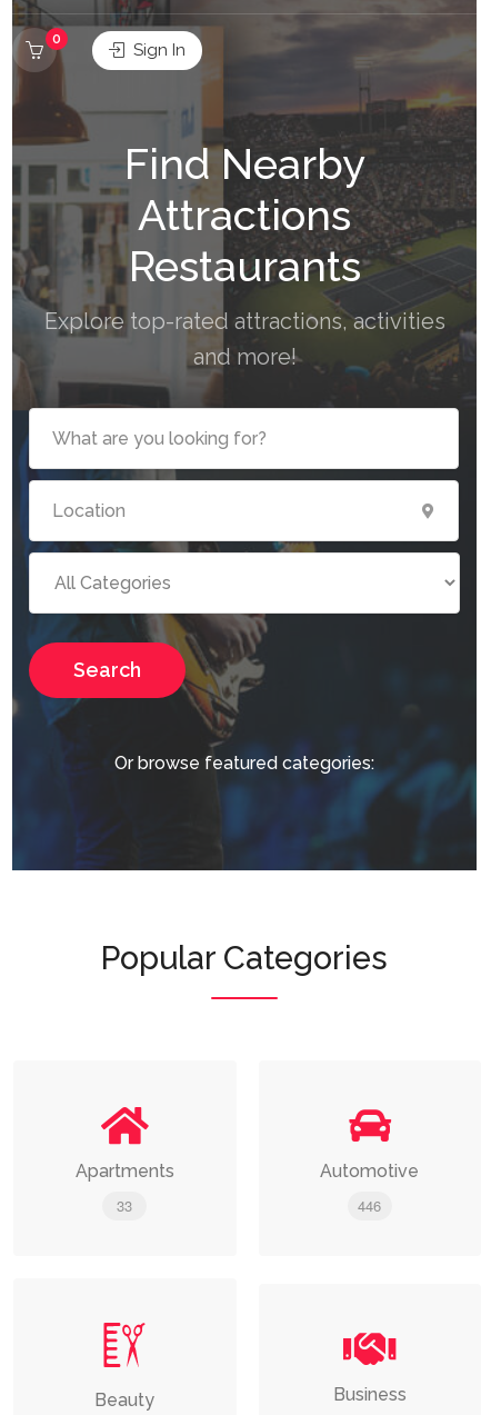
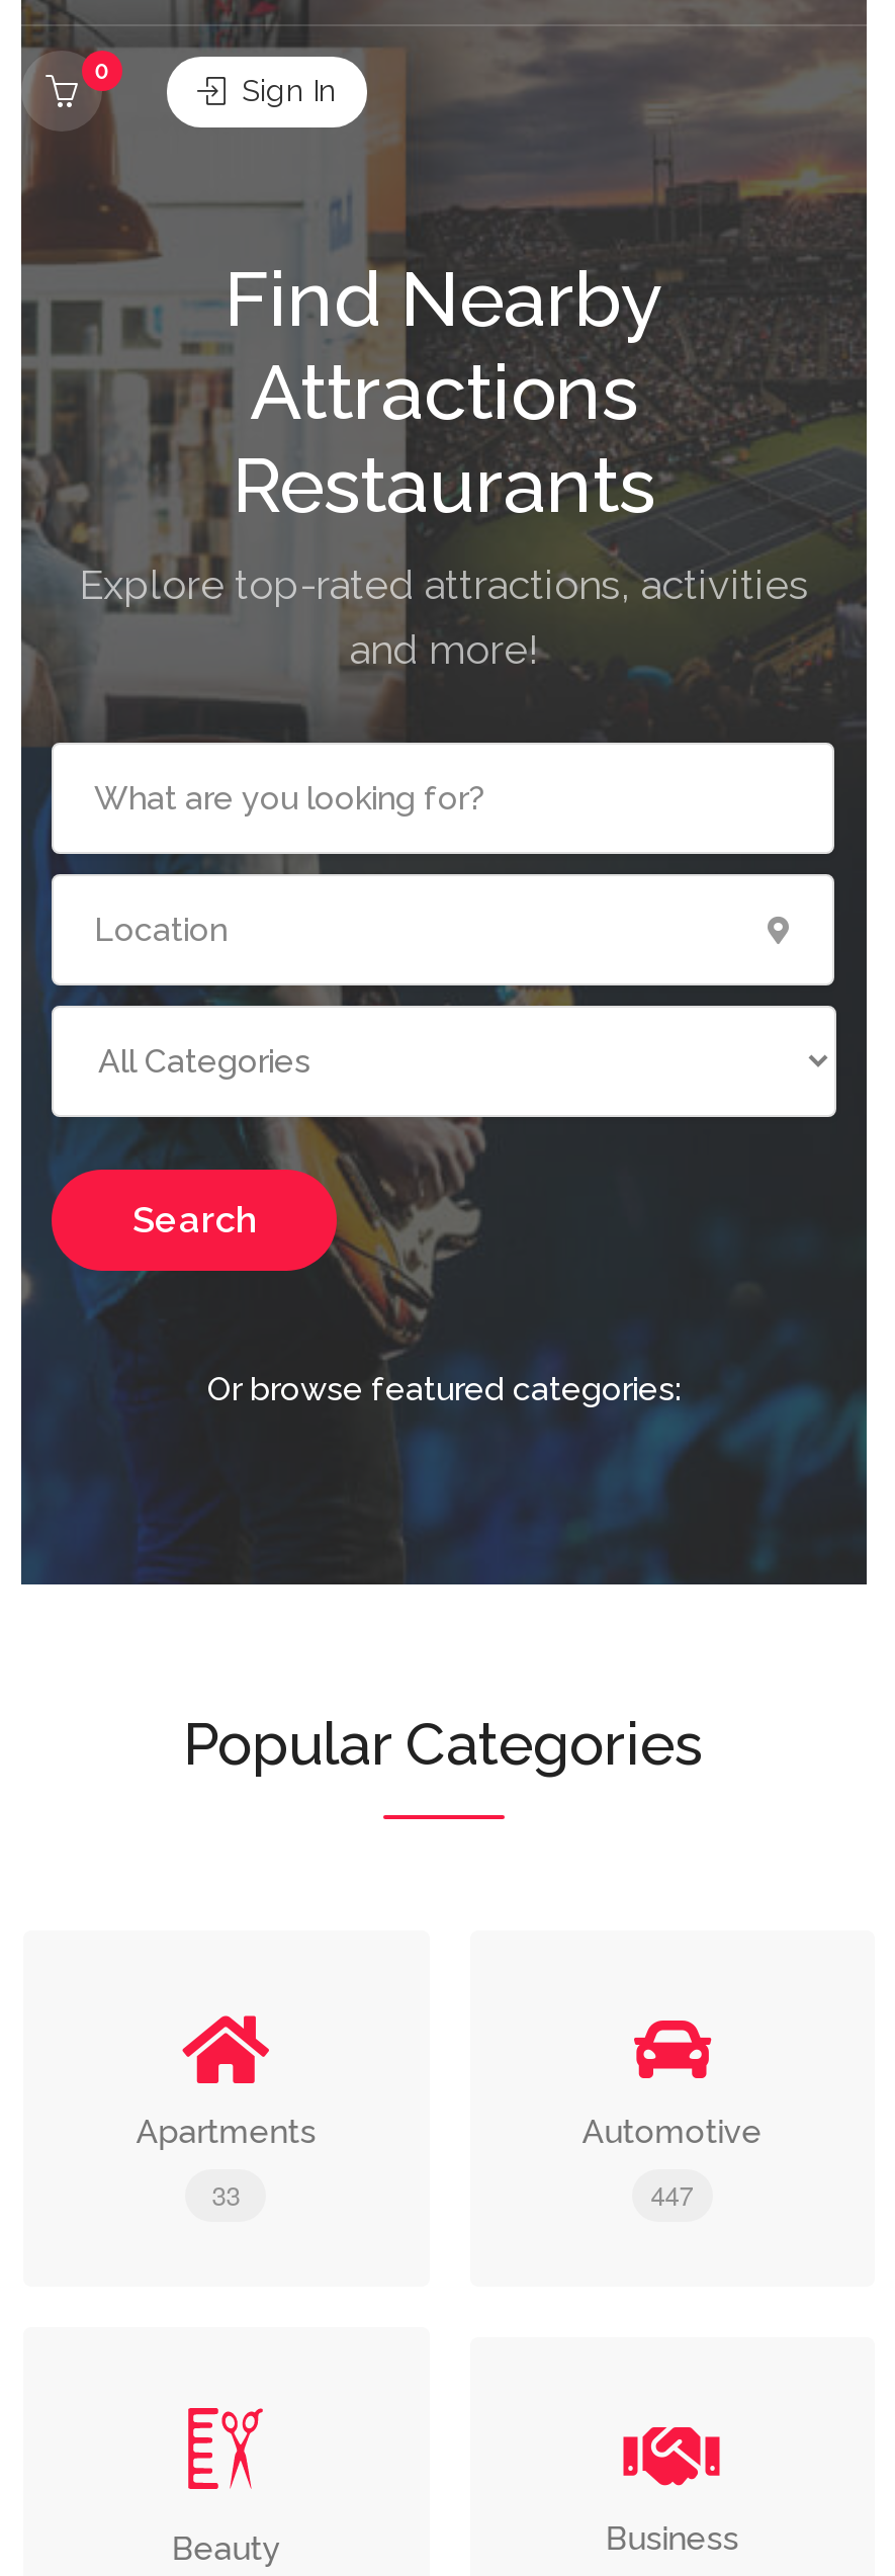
[358,1195,381,1216] 446 -> [651,2175,693,2214] 447

